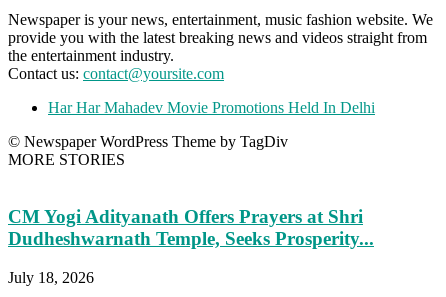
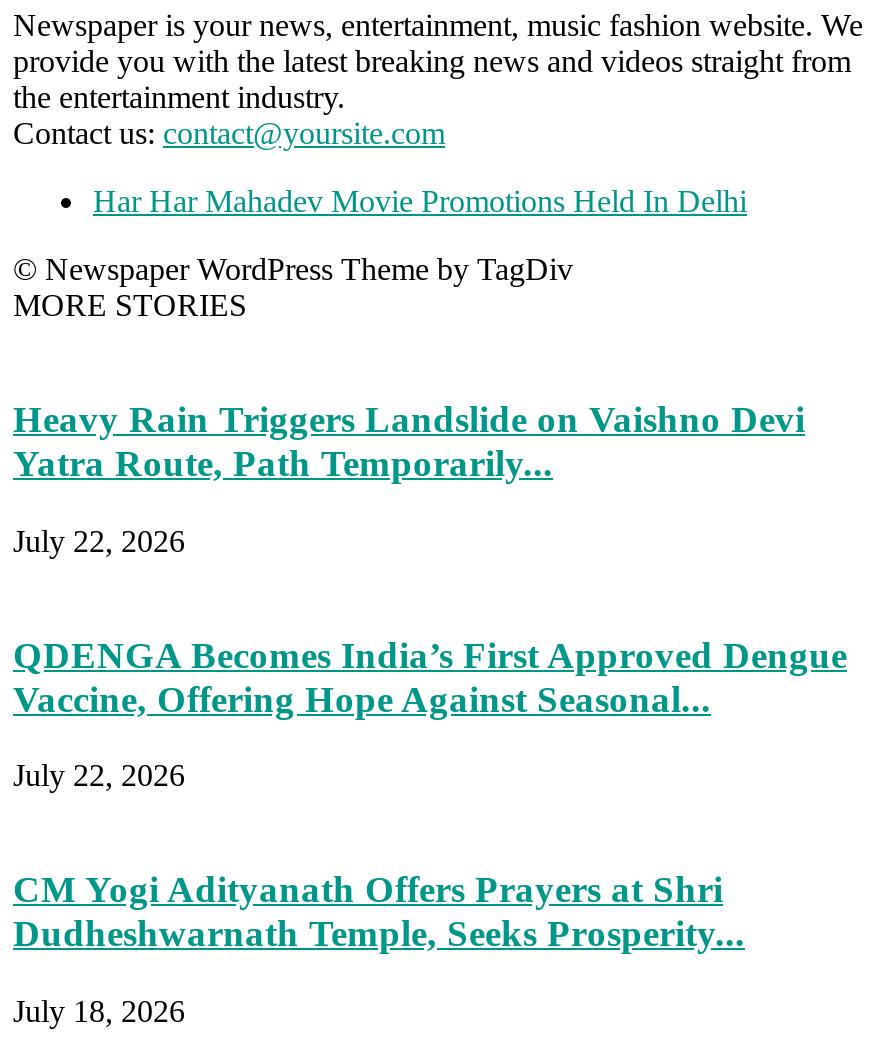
none -> [13,398,847,793] Heavy Rain Triggers Landslide on Vaishno Devi | Yatra Route, Path Temporarily... | July 22, 2026 | QDENGA Becomes India’s First Approved Dengue | Vaccine, Offering Hope Against Seasonal... | July 22, 2026

